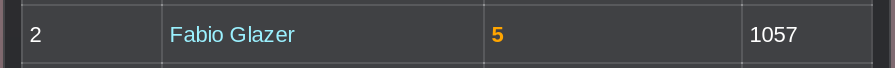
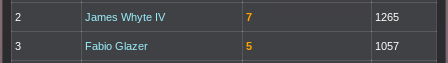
none -> [15,10,399,51] James Whyte IV | 7 | 1265 | 3

